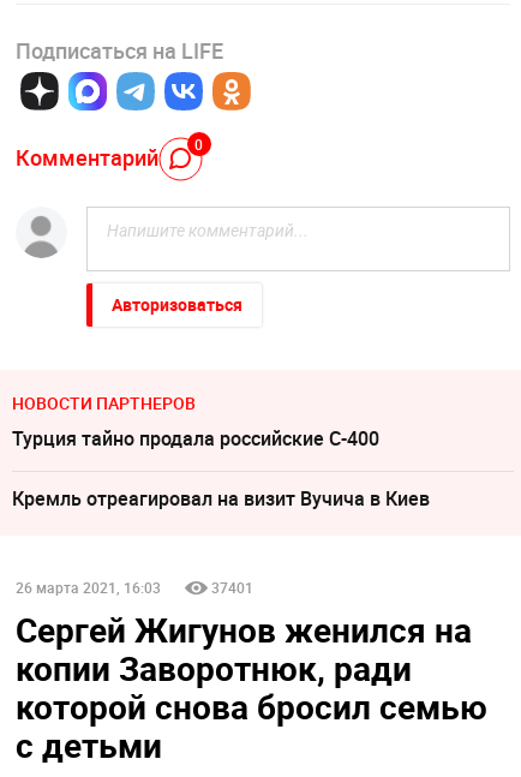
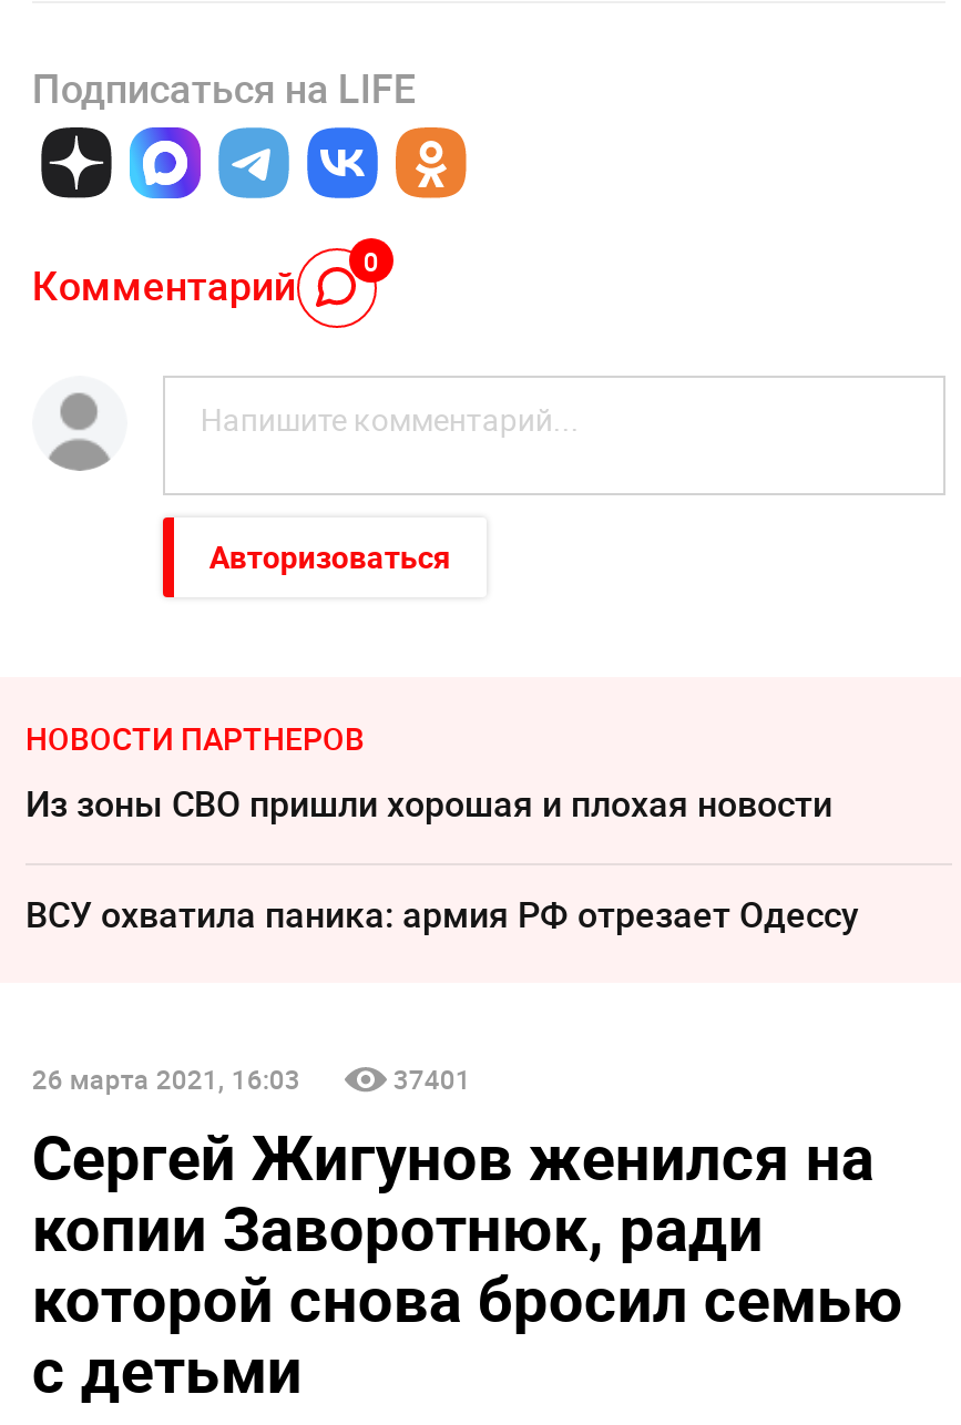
[12,426,379,452] Турция тайно продала российские С-400 -> [25,780,832,829] Из зоны СВО пришли хорошая и плохая новости
[12,486,430,512] Кремль отреагировал на визит Вучича в Киев -> [25,891,859,939] ВСУ охватила паника: армия РФ отрезает Одессу

